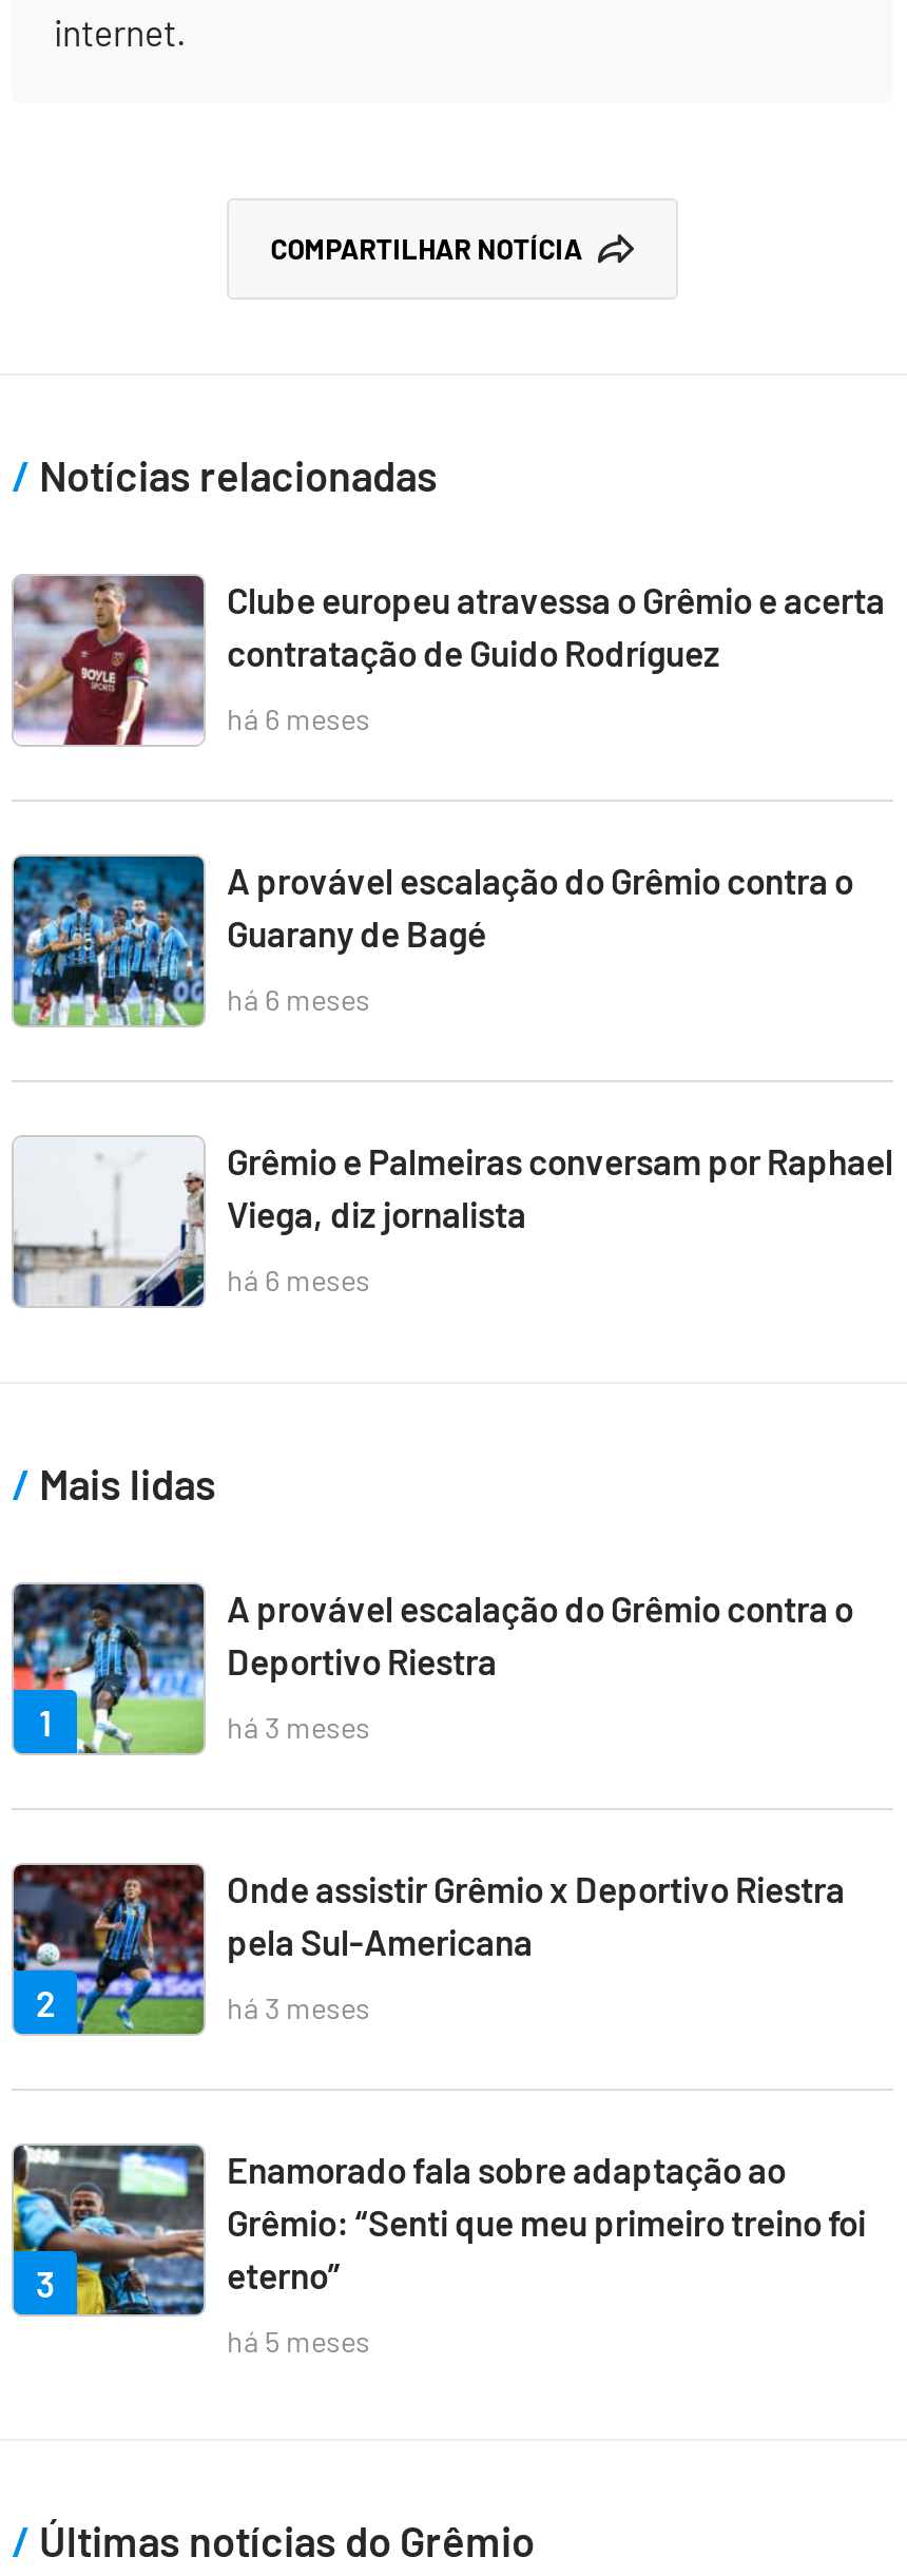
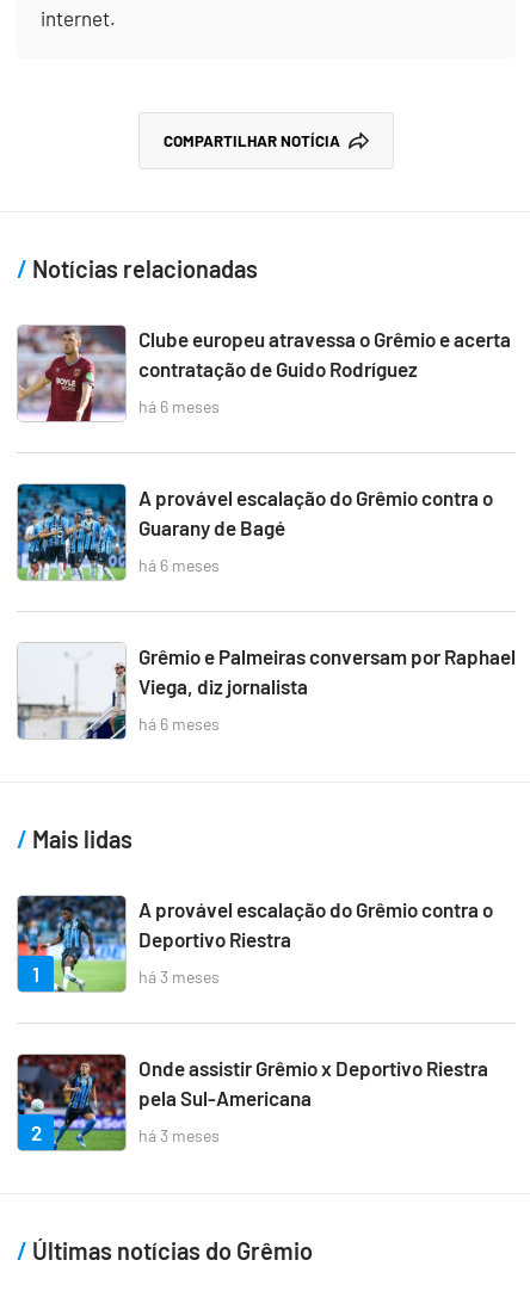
[12,2144,197,2319] [image] | 3 -> none
[227,2147,866,2359] Enamorado fala sobre adaptação ao | Grêmio: “Senti que meu primeiro treino foi | eterno” | há 5 meses -> none

